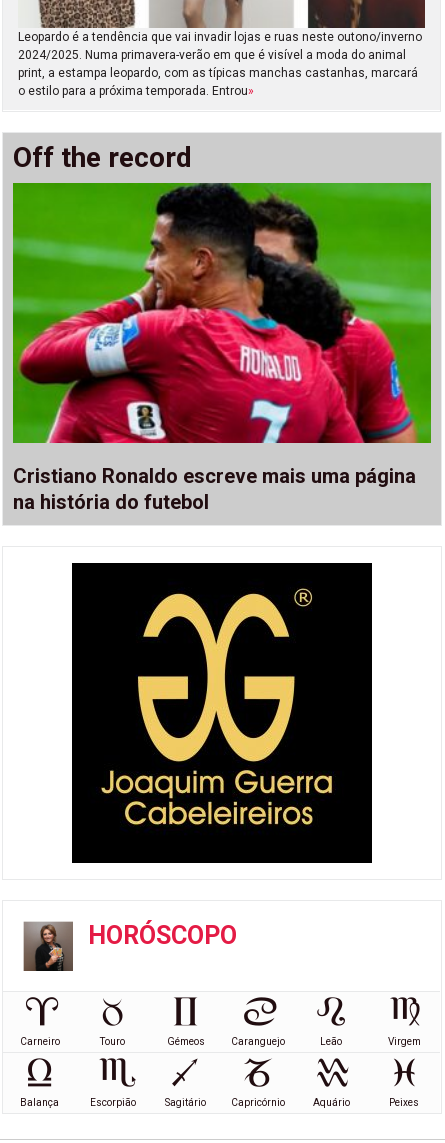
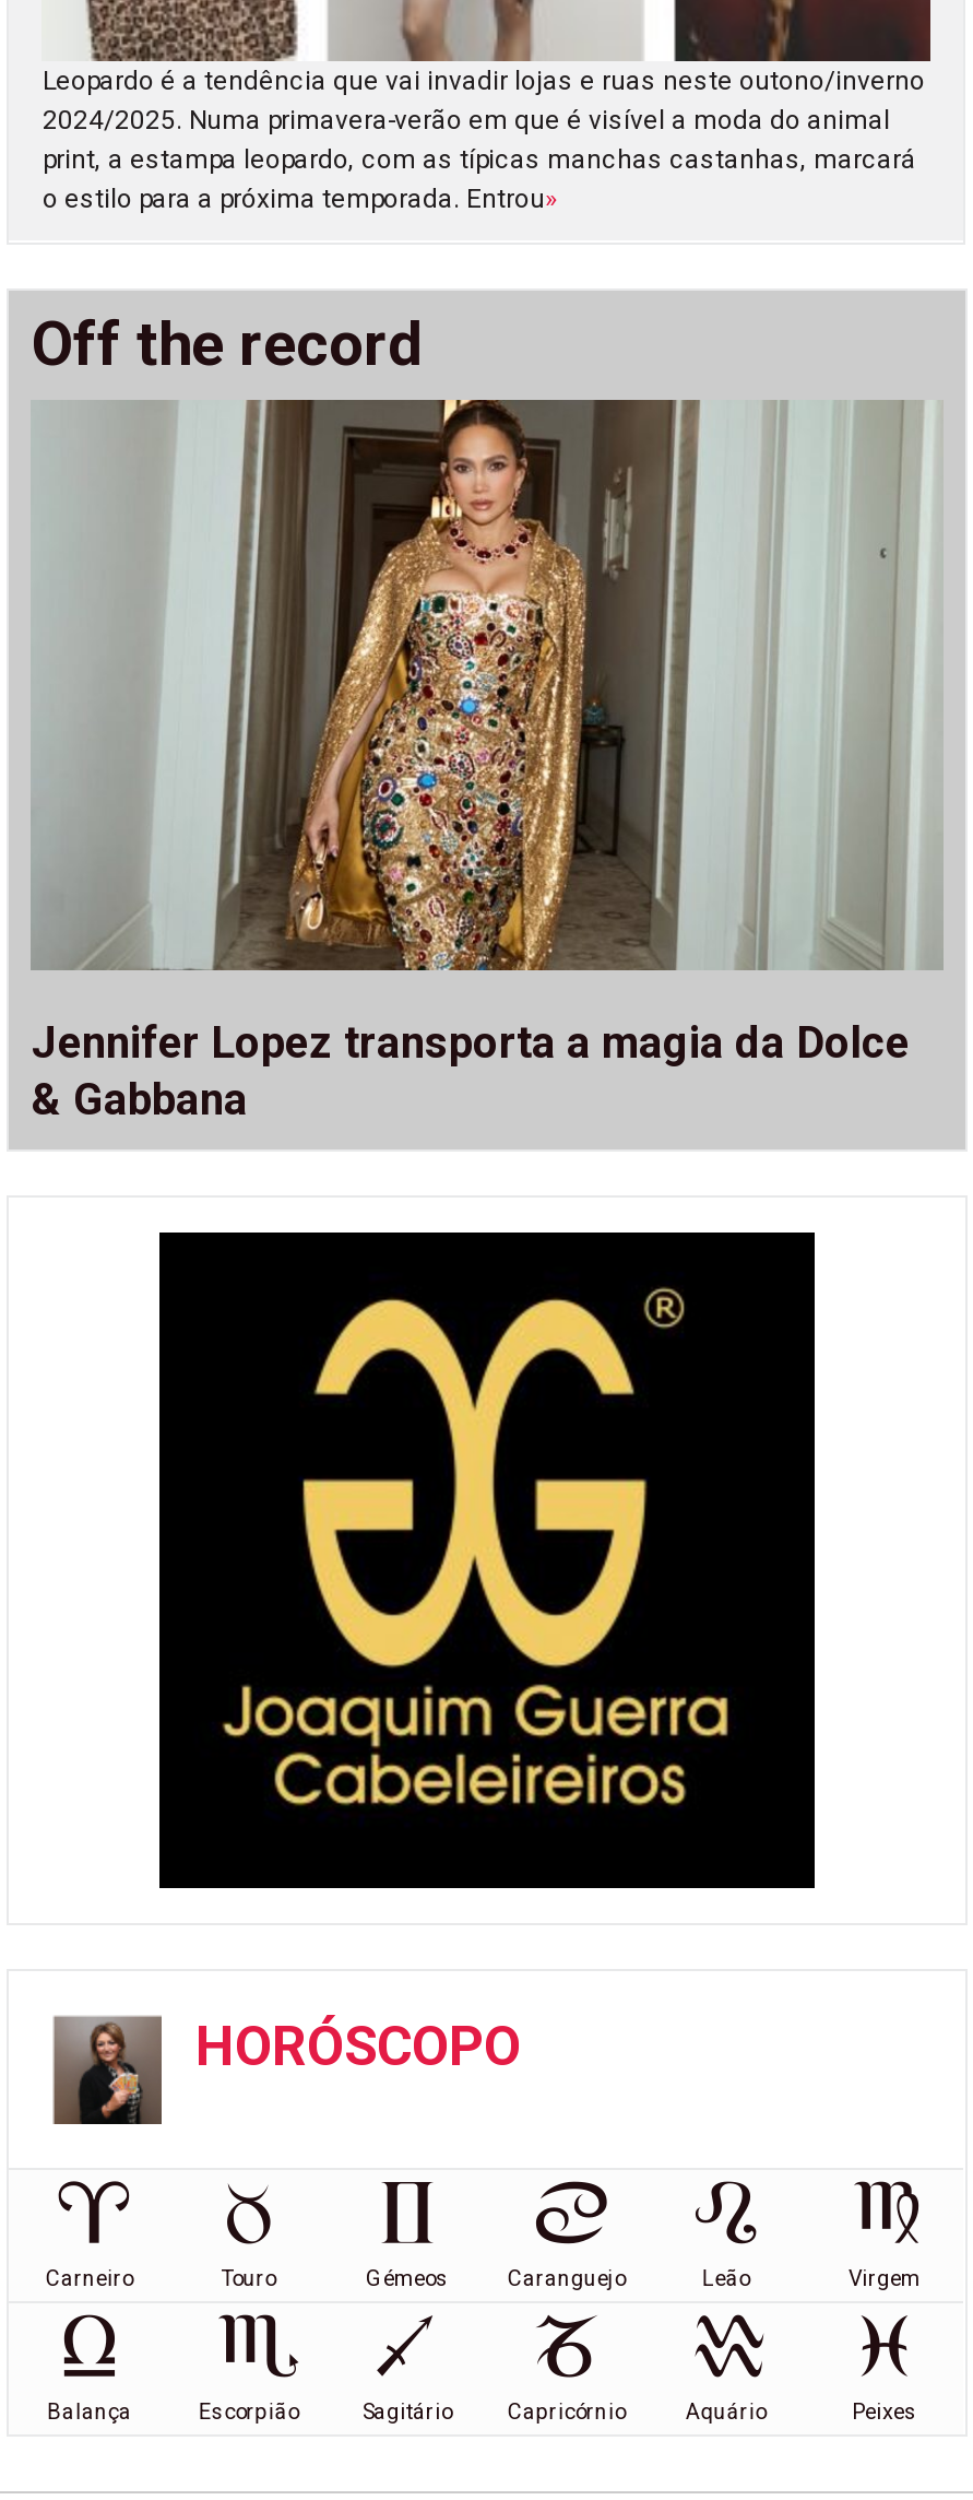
[12,182,432,514] [image] | Cristiano Ronaldo escreve mais uma página | na história do futebol -> [31,398,944,1126] [image] | Jennifer Lopez transporta a magia da Dolce | & Gabbana

